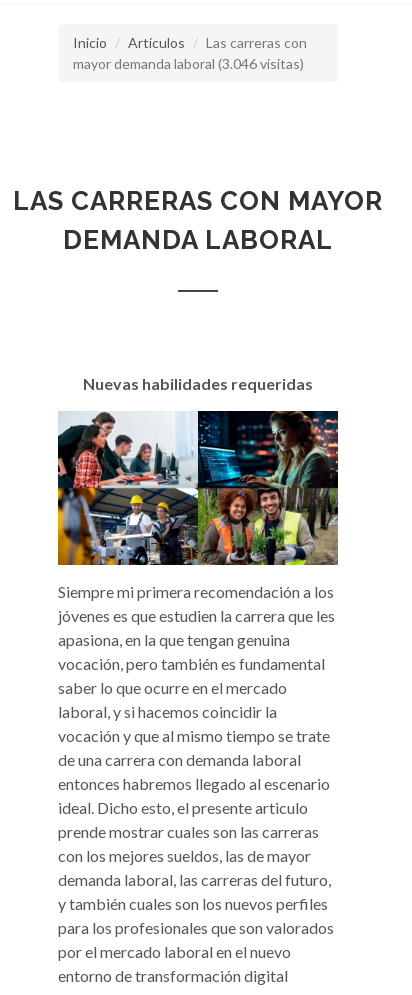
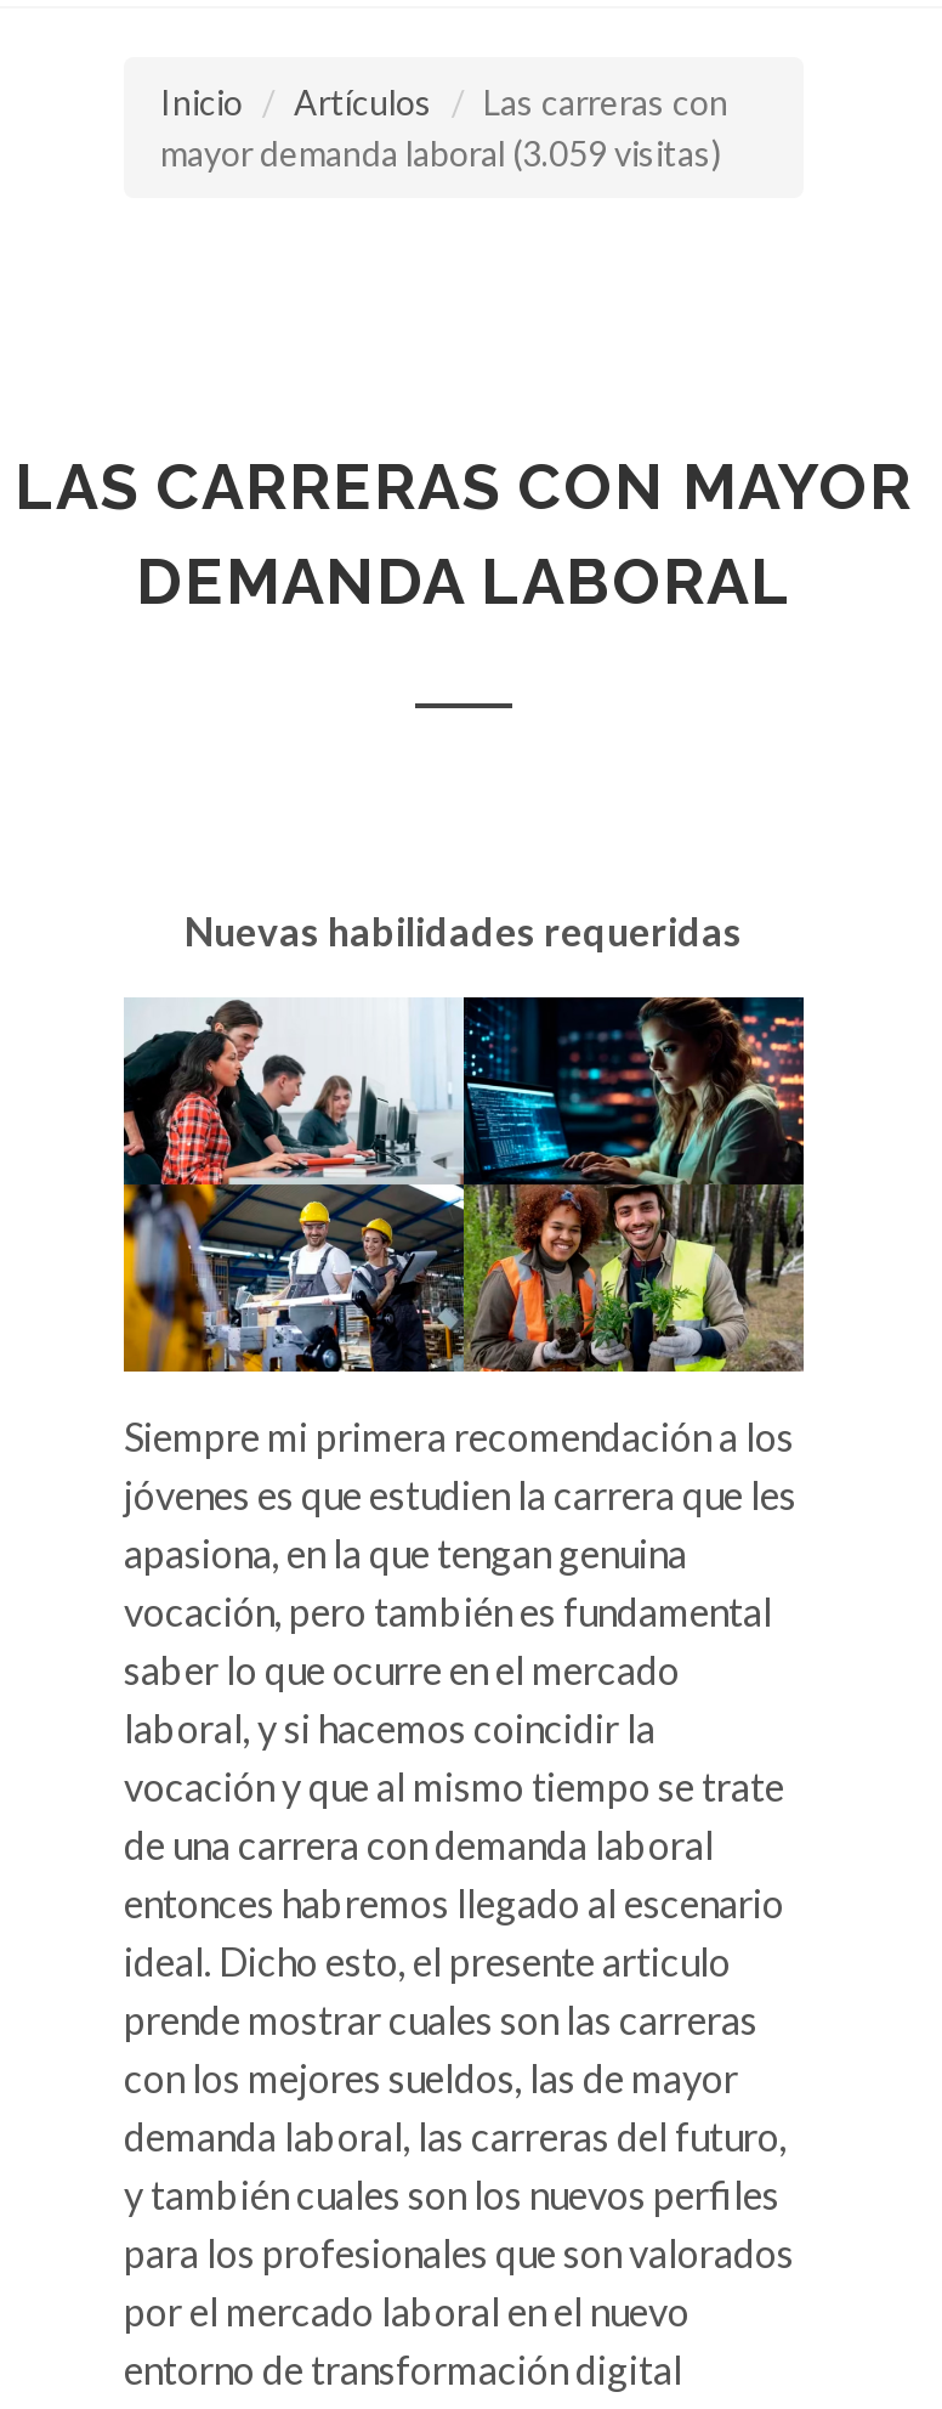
[73,55,304,72] mayor demanda laboral (3.046 visitas) -> [160,133,721,174] mayor demanda laboral (3.059 visitas)

